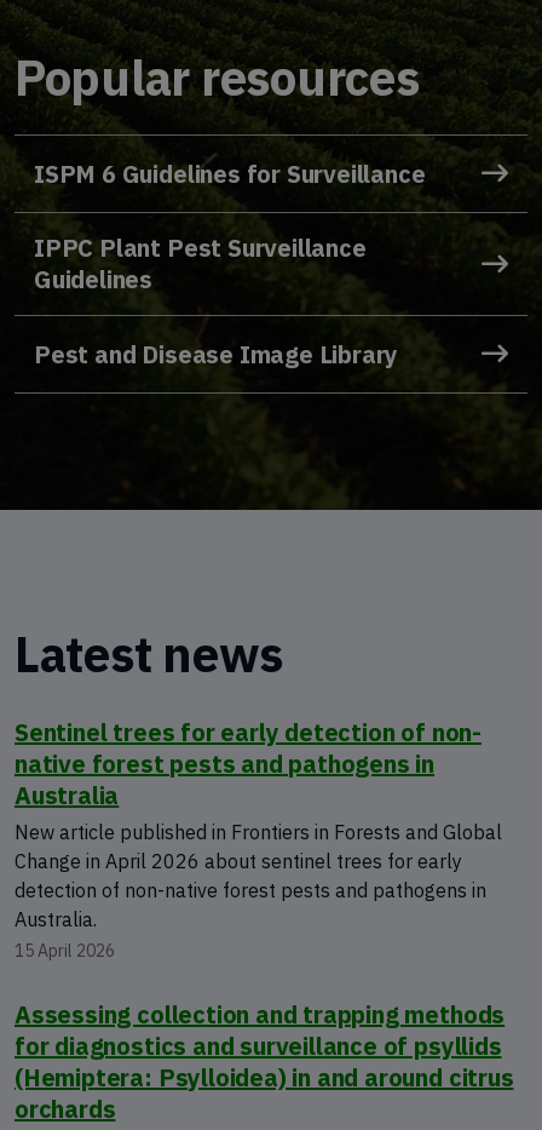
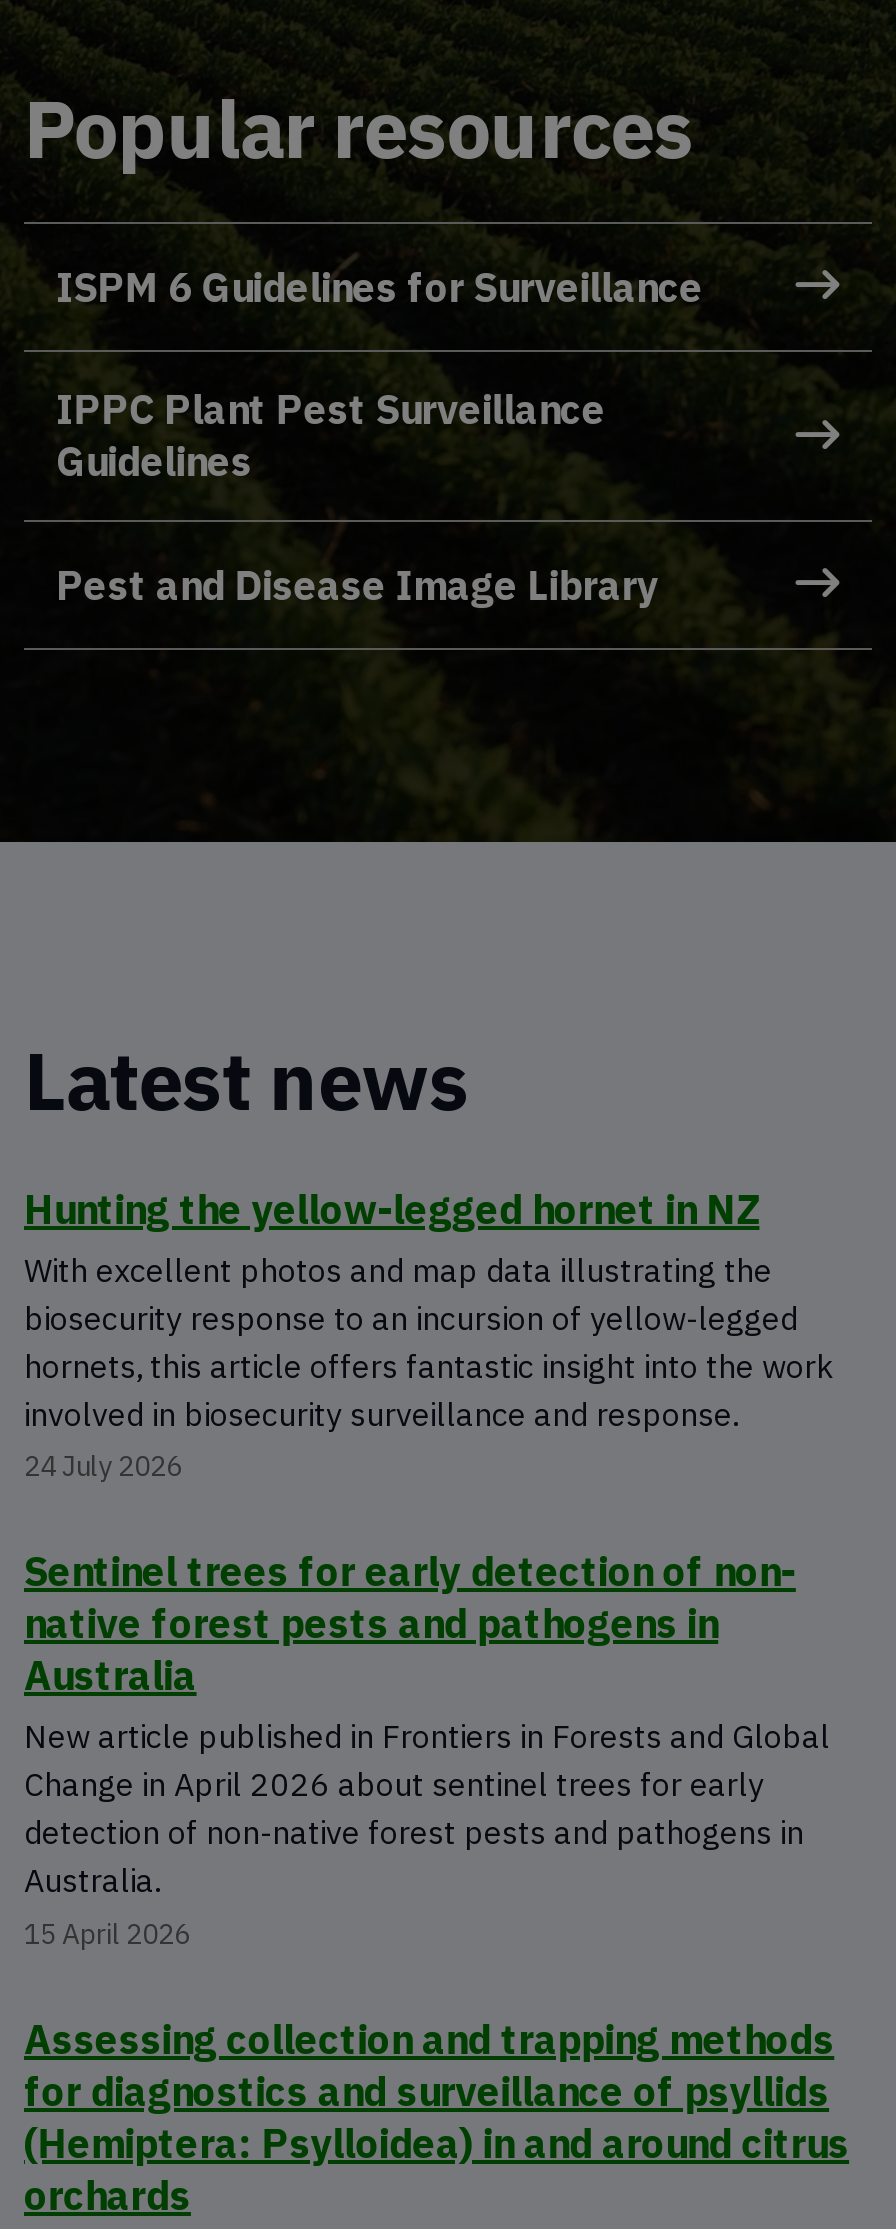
none -> [24,1182,834,1485] Hunting the yellow-legged hornet in NZ | With excellent photos and map data illustrating the | biosecurity response to an incursion of yellow-legged | hornets, this article offers fantastic insight into the work | involved in biosecurity surveillance and response. | 24 July 2026

